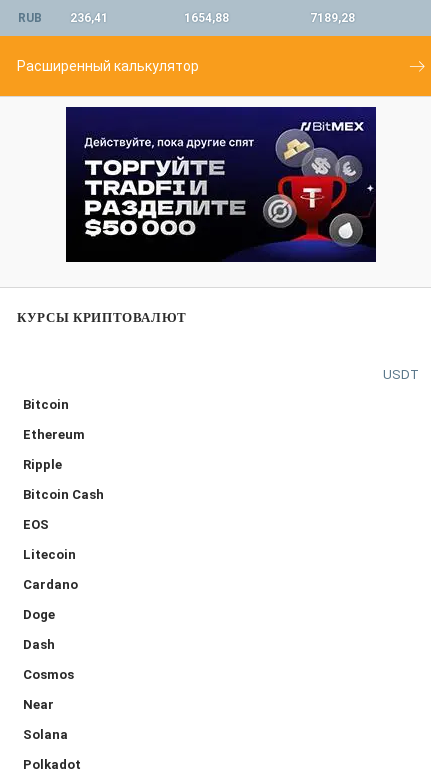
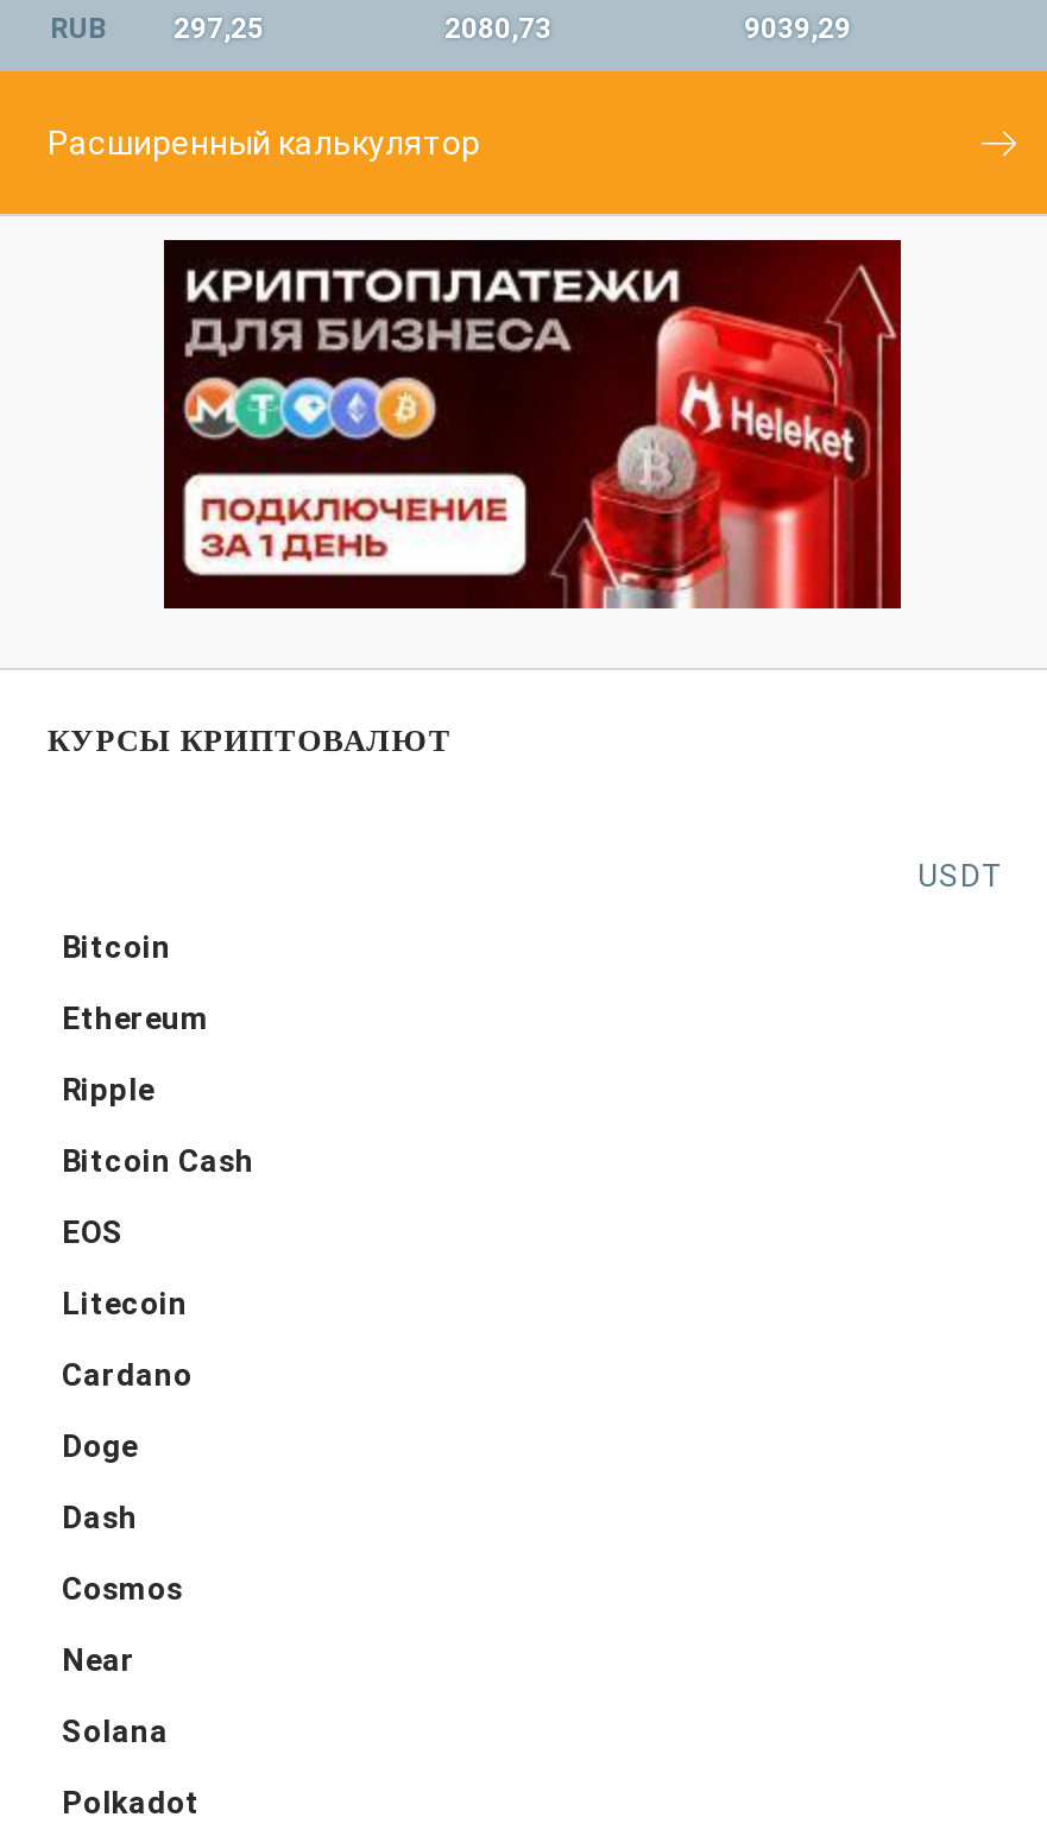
[18,11,108,25] RUB 236,41 -> [50,12,264,45] RUB 297,25
[184,11,229,25] 1654,88 -> [444,12,551,45] 2080,73
[310,11,355,25] 7189,28 -> [744,12,851,45] 9039,29
[66,106,377,263] [image] -> [164,238,903,611] [image]

